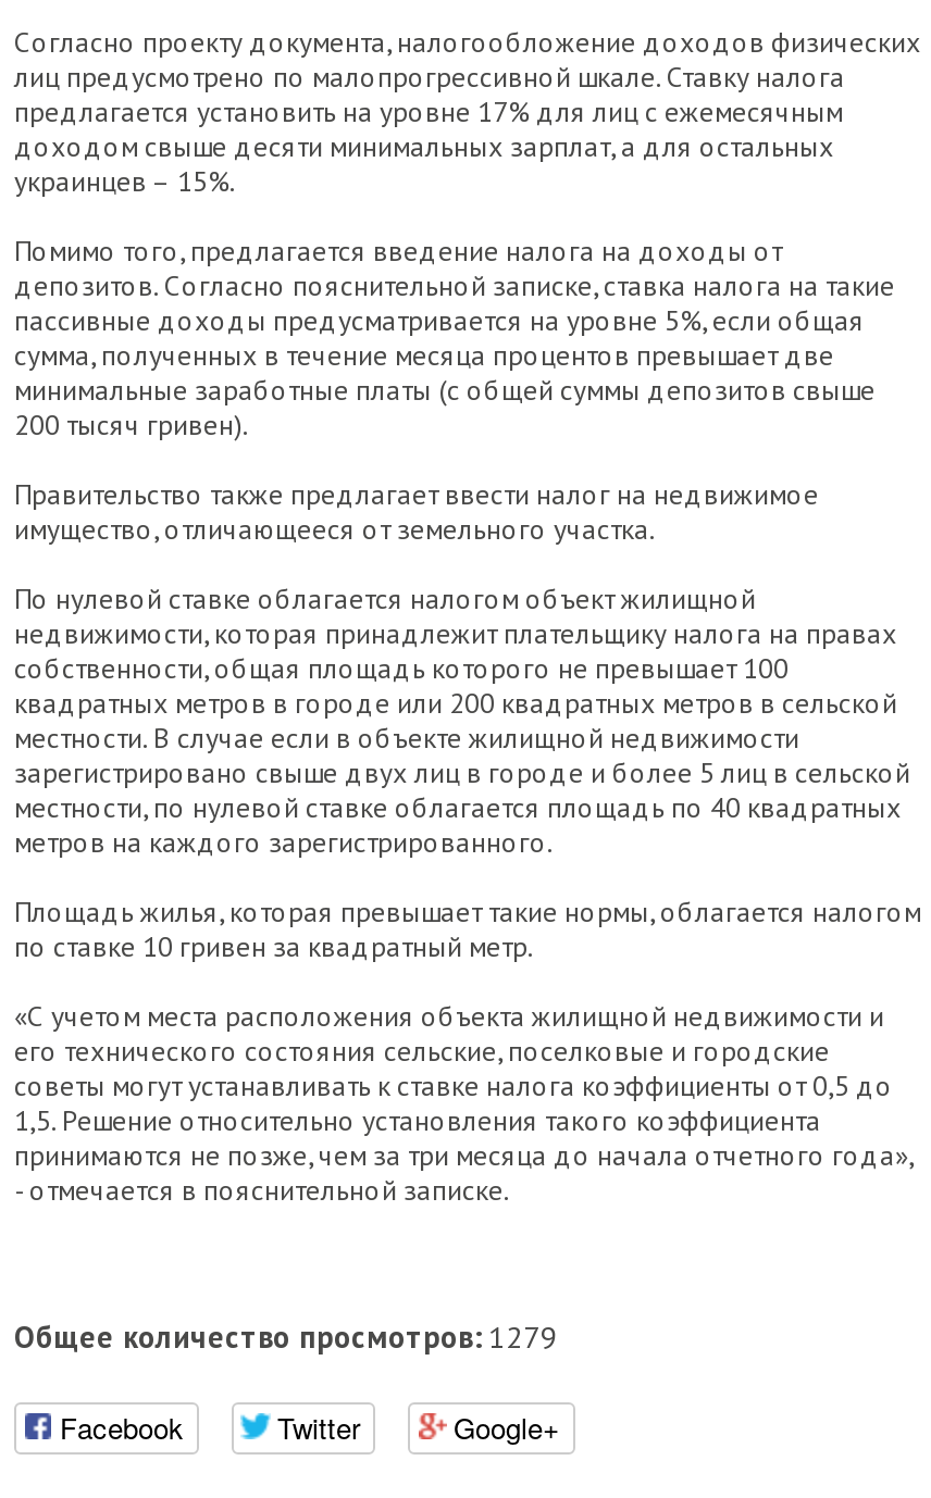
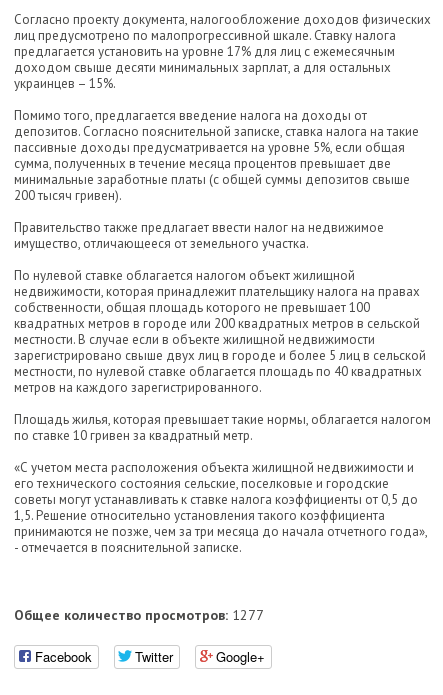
[14,1318,558,1357] Общее количество просмотров: 1279 -> [14,606,264,624] Общее количество просмотров: 1277

